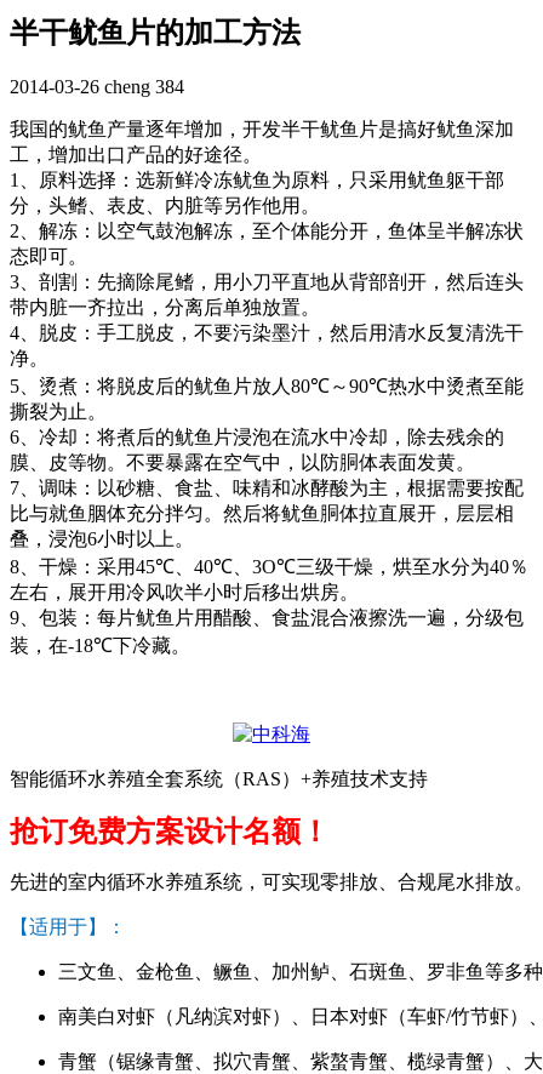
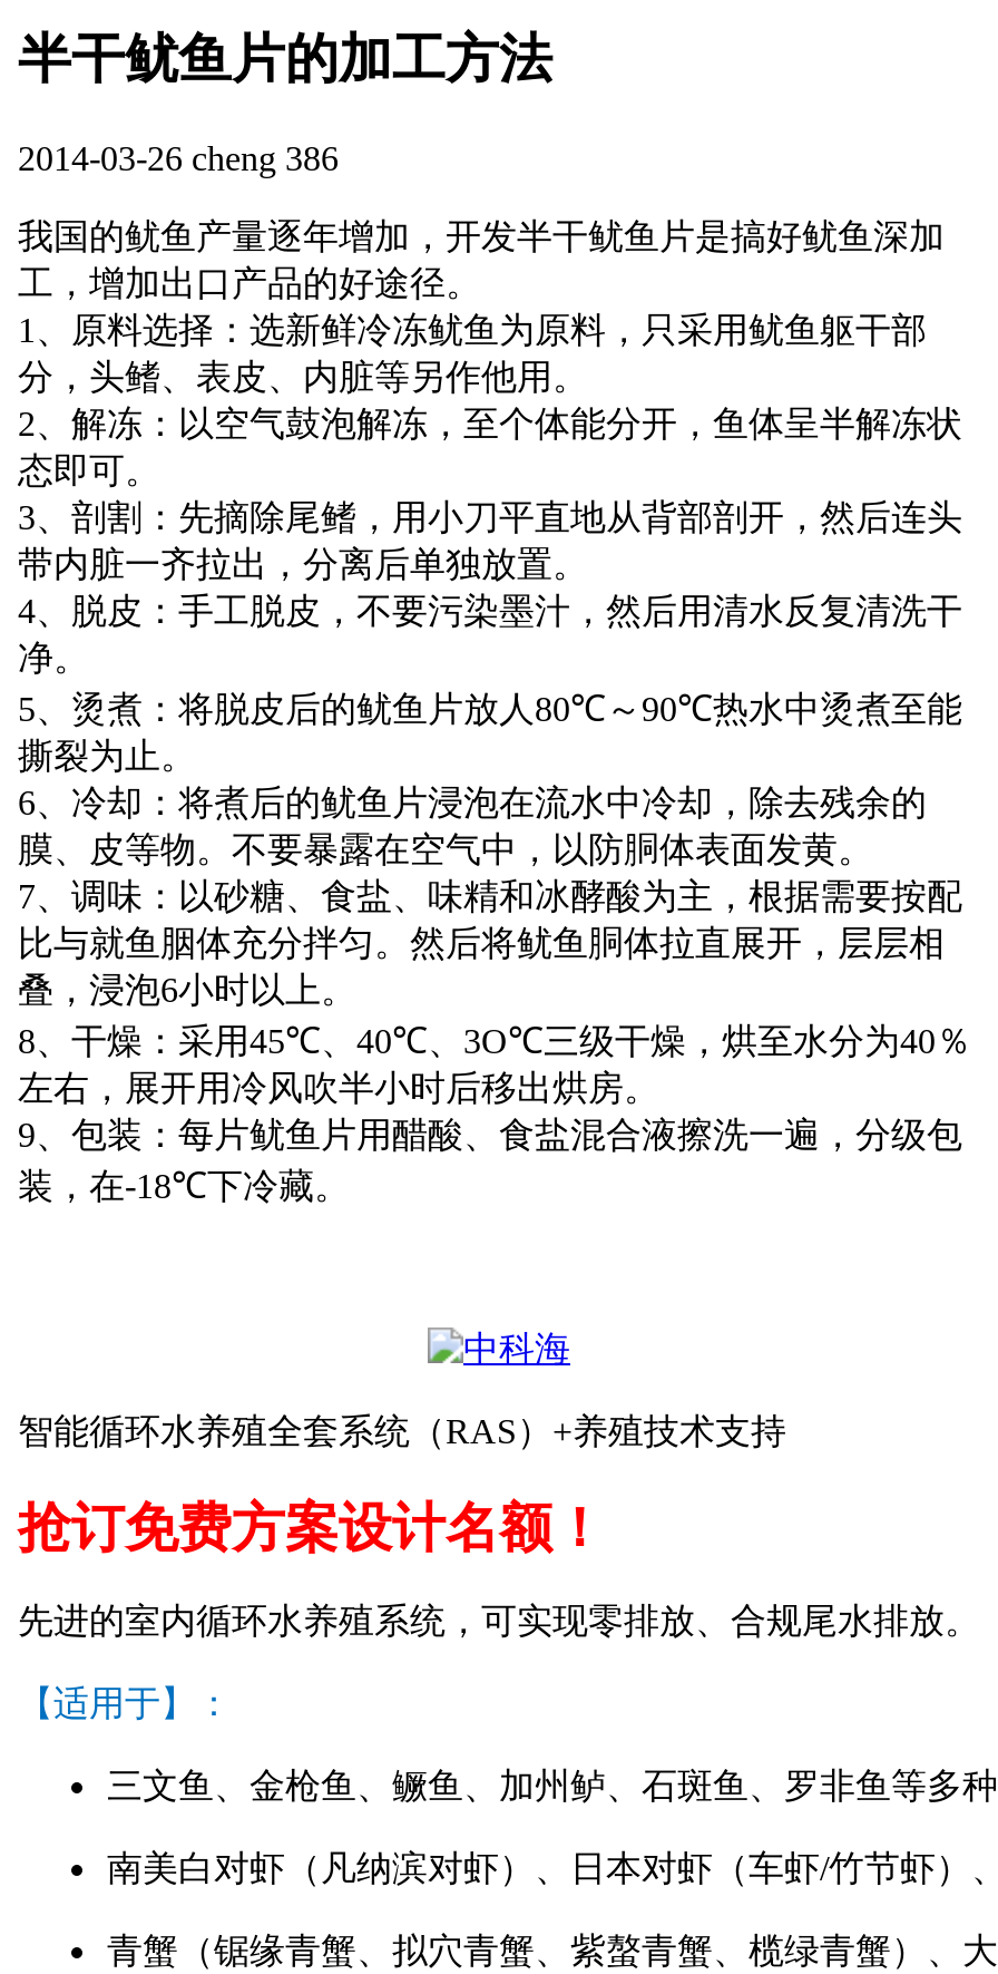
[10,76,184,97] 2014-03-26 cheng 384 -> [18,139,339,177] 2014-03-26 cheng 386

